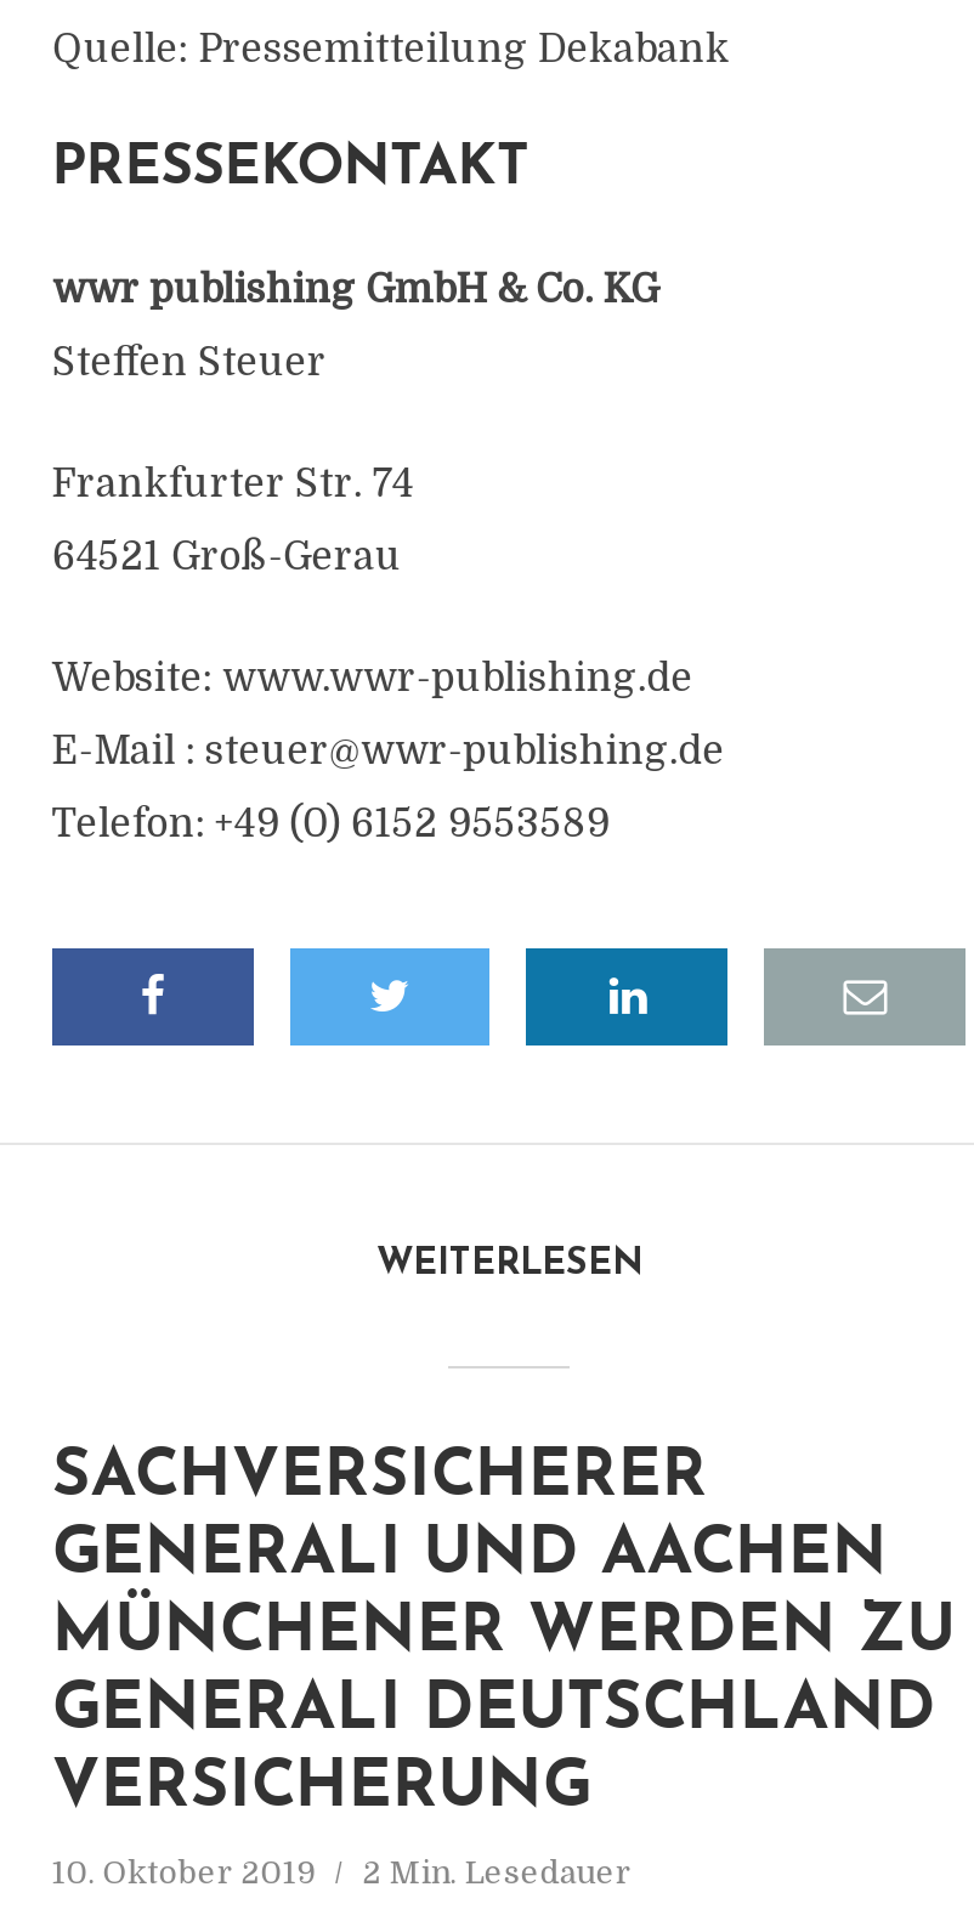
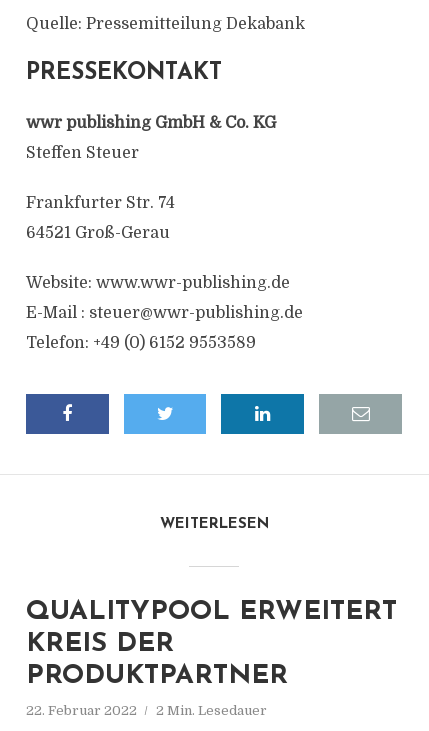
[52,1446,955,1823] SACHVERSICHERER | GENERALI UND AACHEN | MÜNCHENER WERDEN ZU | GENERALI DEUTSCHLAND | VERSICHERUNG -> [26,599,397,690] QUALITYPOOL ERWEITERT | KREIS DER | PRODUKTPARTNER
[52,1854,632,1891] 10. Oktober 2019 2 Min. Lesedauer -> [26,703,267,718] 22. Februar 2022 2 Min. Lesedauer

